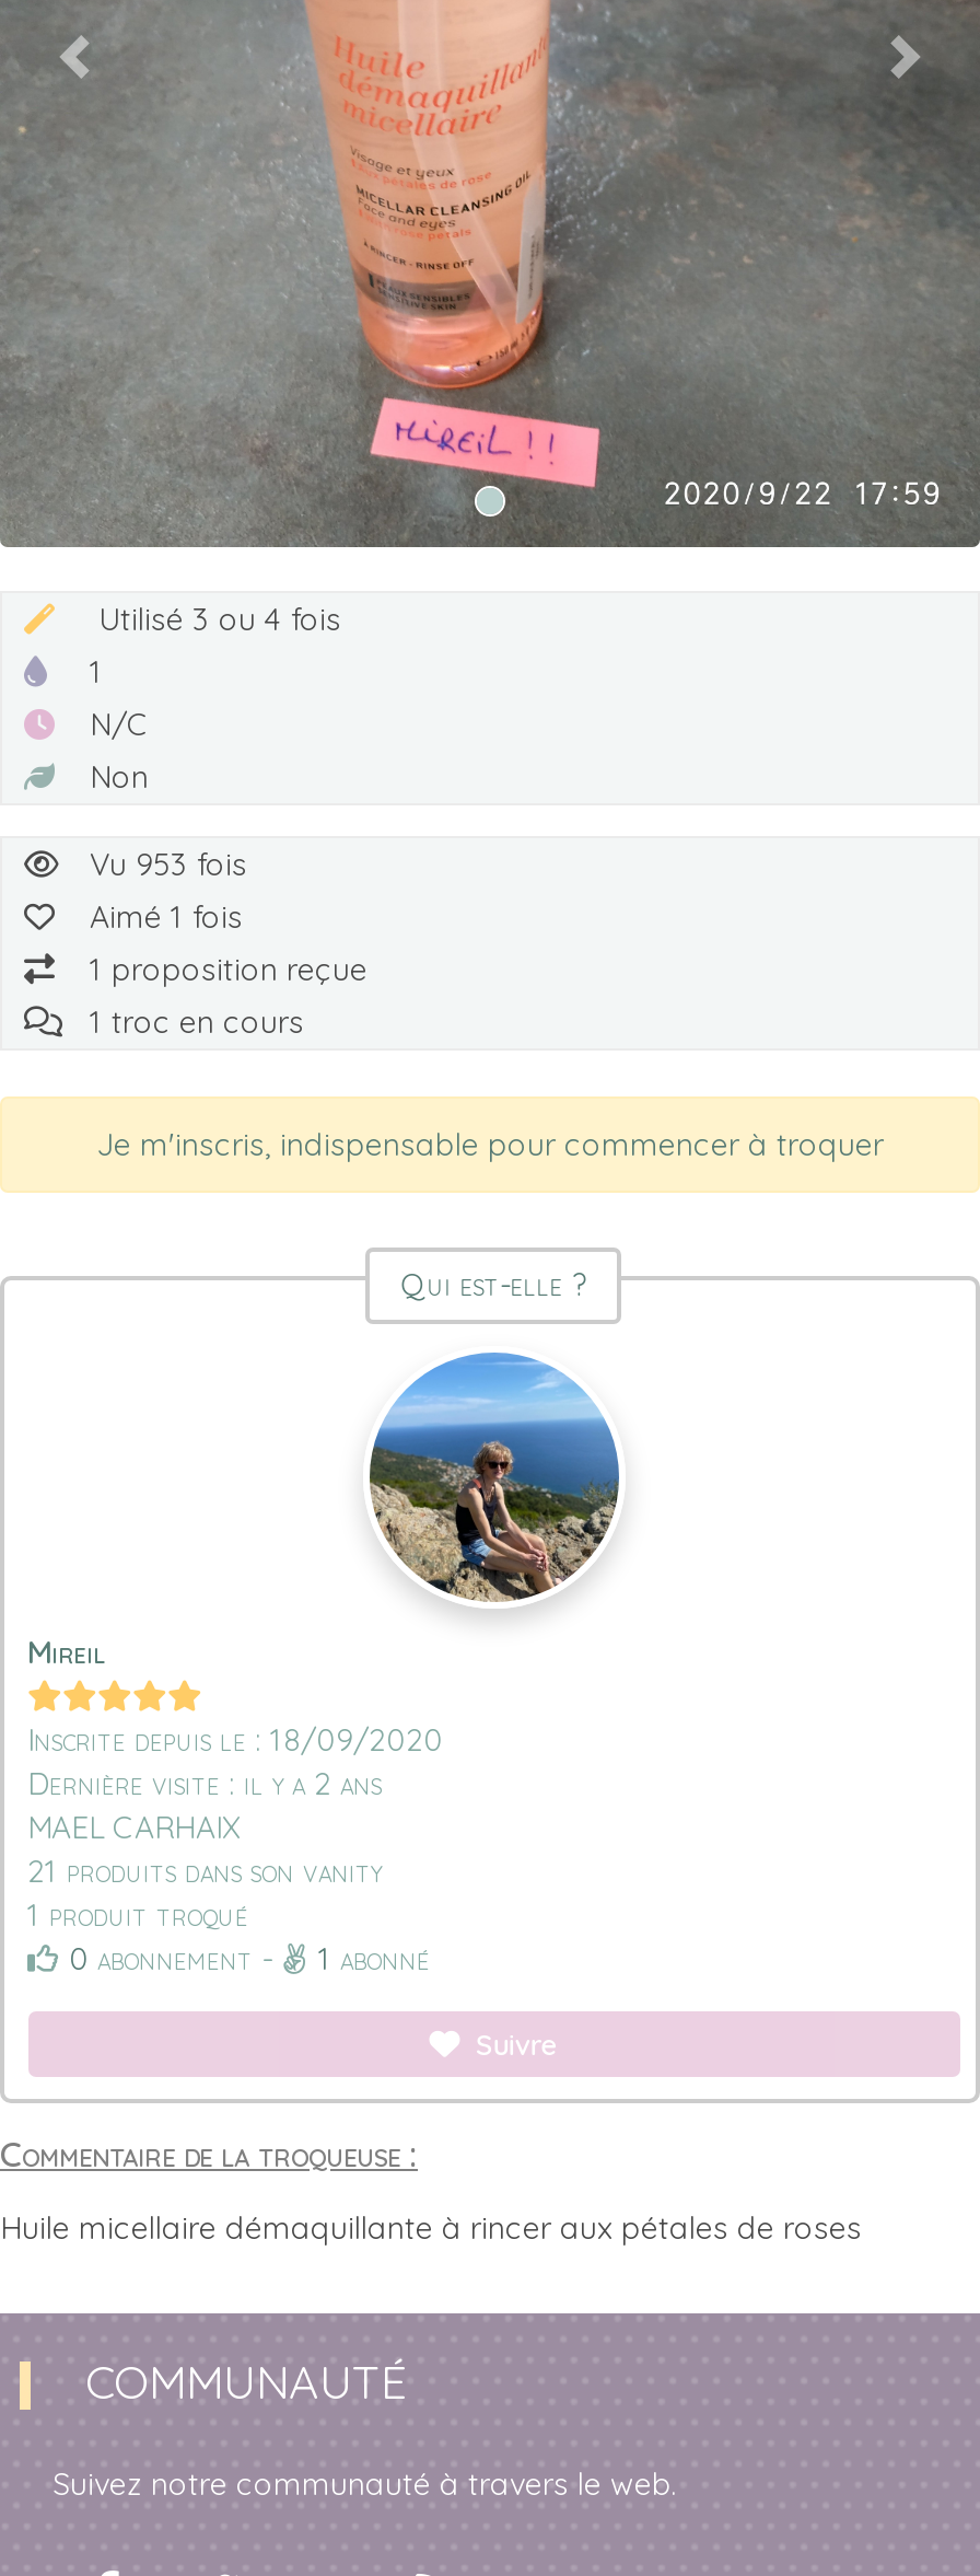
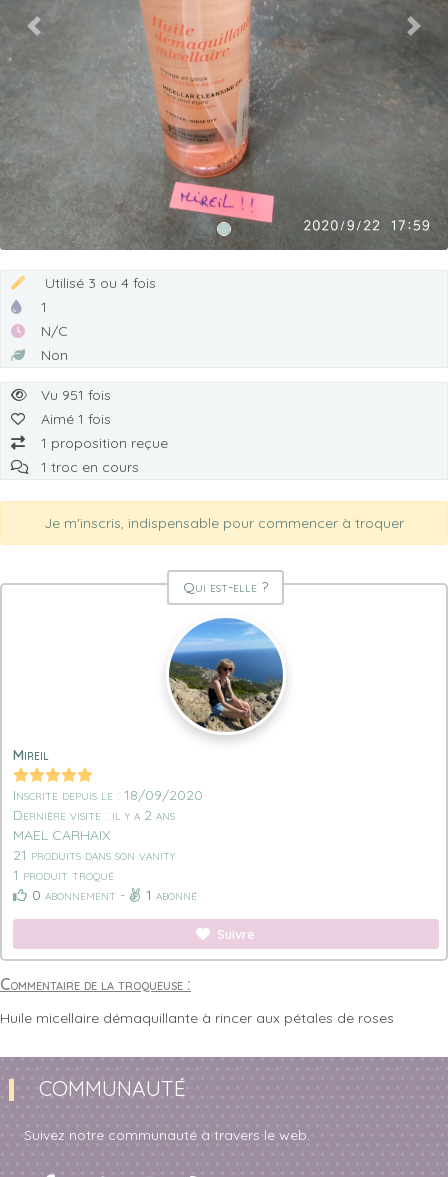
[90,845,247,884] Vu 953 fois -> [41,386,111,404] Vu 951 fois

